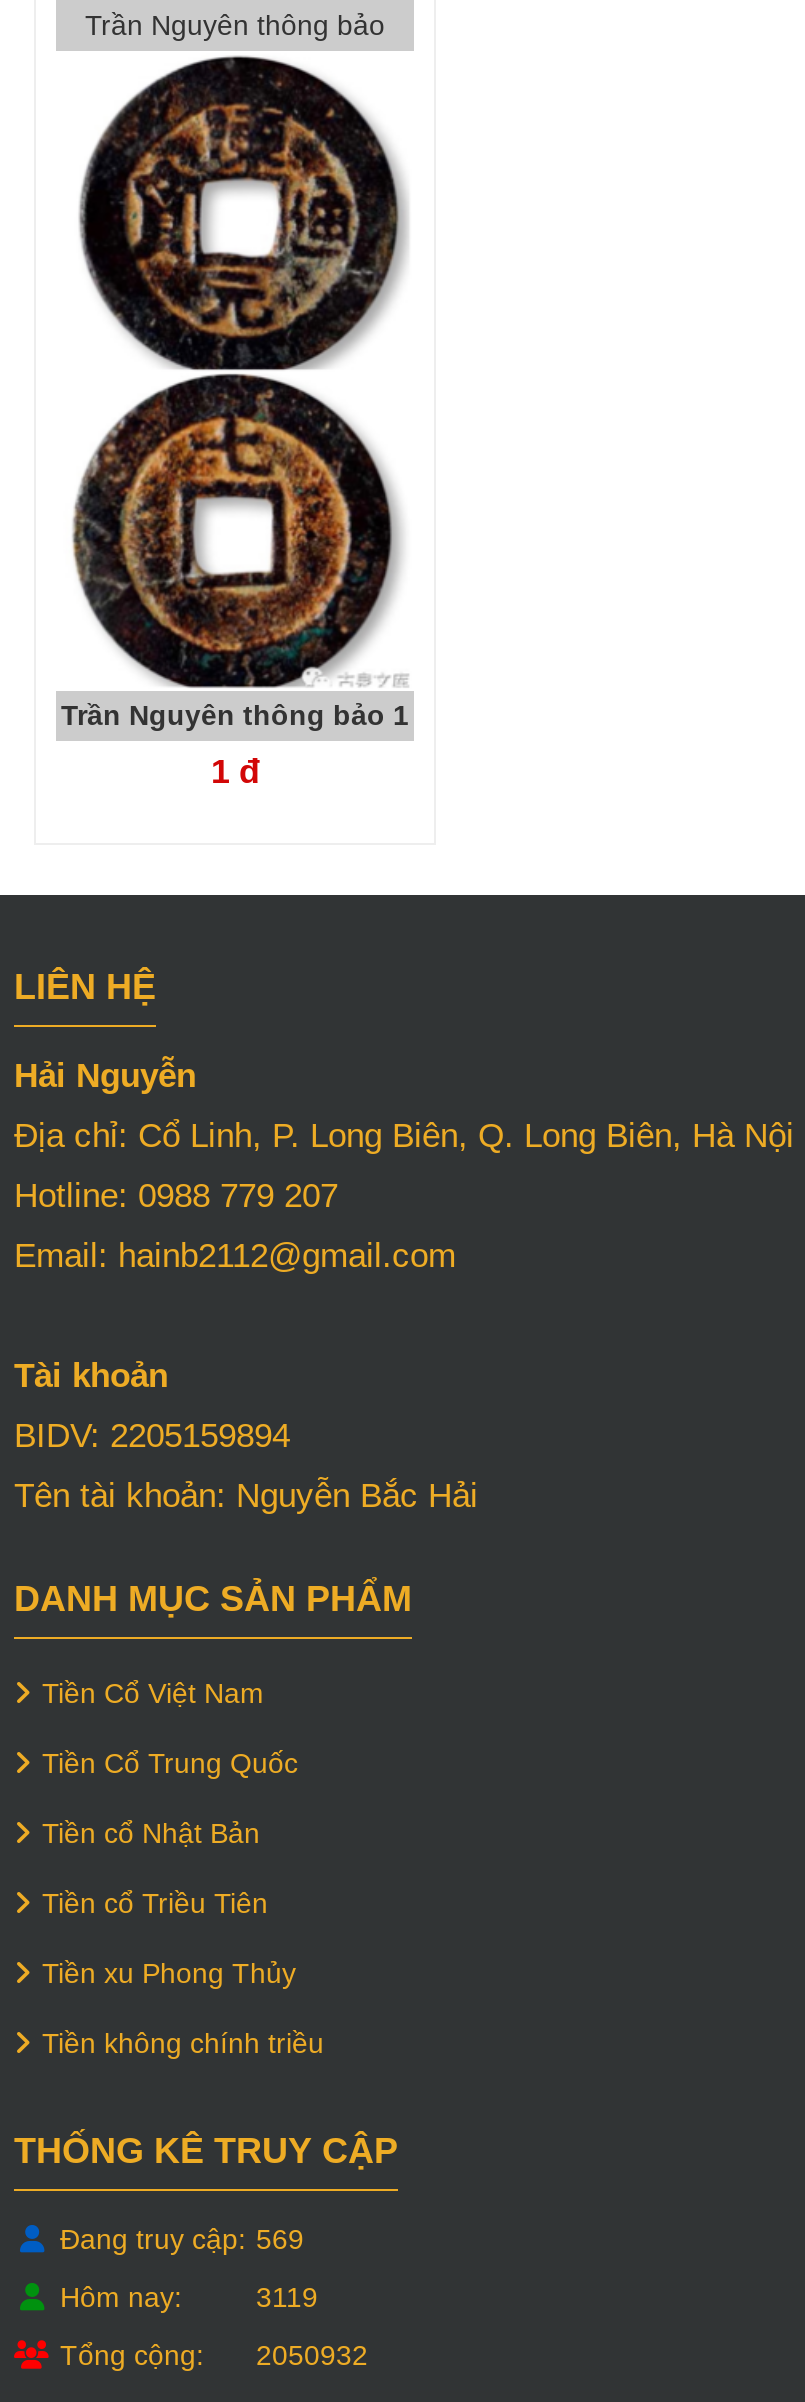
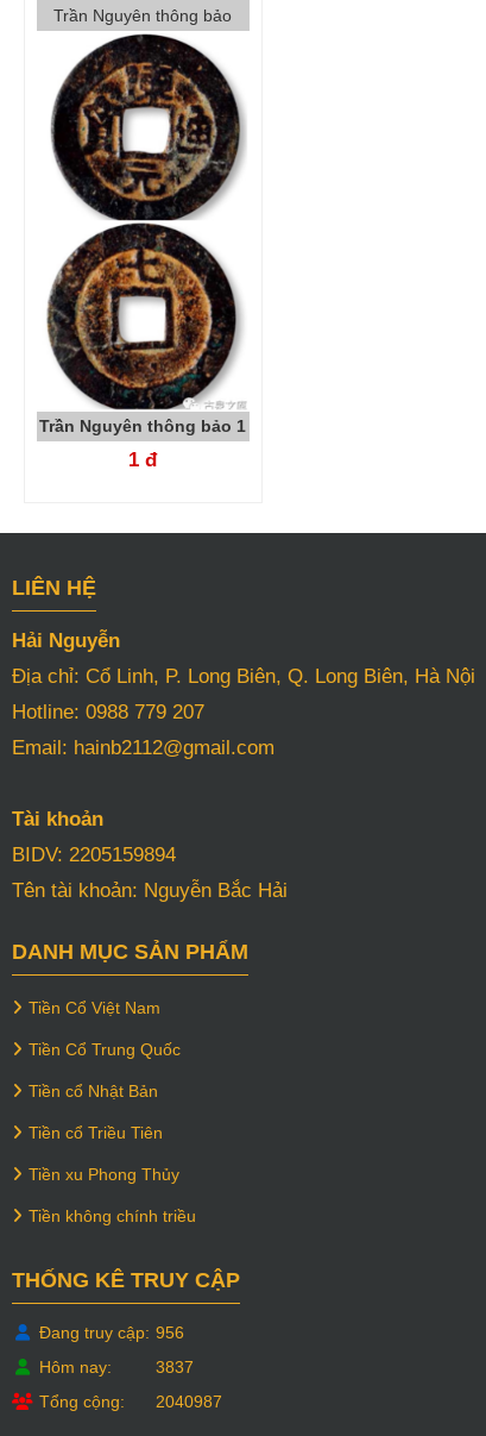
[60,2222,304,2254] Đang truy cập 569 -> [39,1322,184,1341] Đang truy cập 956
[256,2280,318,2312] 3119 -> [156,1357,194,1376] 3837
[60,2338,368,2370] Tổng cộng 2050932 -> [39,1391,222,1410] Tổng cộng 2040987

